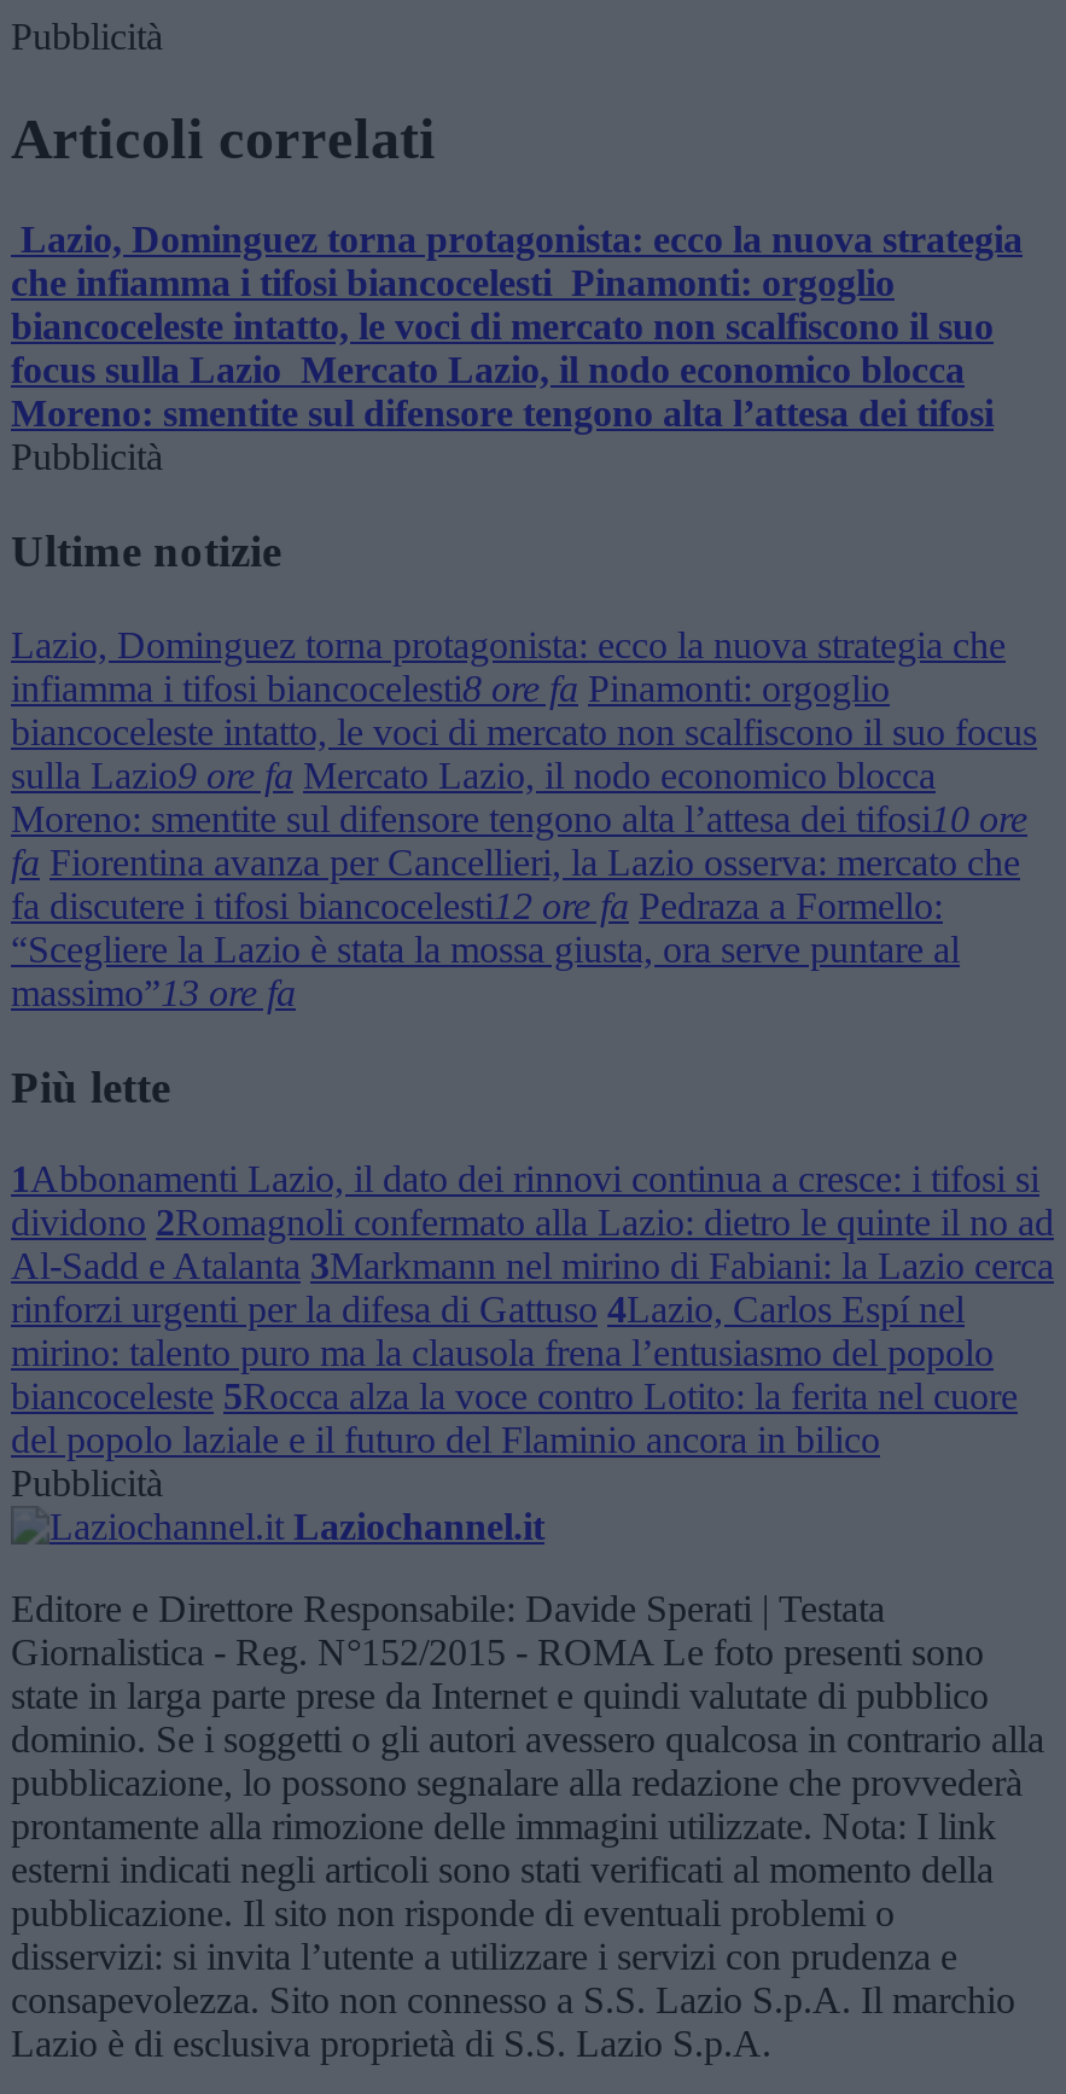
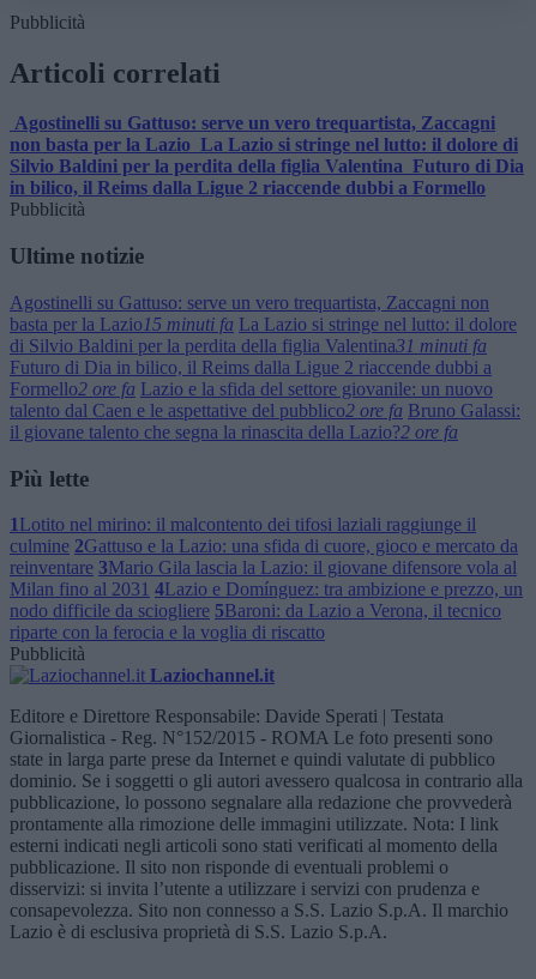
[11,220,1023,434] Lazio, Dominguez torna protagonista: ecco la nuova strategia | che infiamma i tifosi biancocelesti Pinamonti: orgoglio | biancoceleste intatto, le voci di mercato non scalfiscono il suo | focus sulla Lazio Mercato Lazio, il nodo economico blocca | Moreno: smentite sul difensore tengono alta l’attesa dei tifosi -> [10,113,524,198] Agostinelli su Gattuso: serve un vero trequartista, Zaccagni | non basta per la Lazio La Lazio si stringe nel lutto: il dolore di | Silvio Baldini per la perdita della figlia Valentina Futuro di Dia | in bilico, il Reims dalla Ligue 2 riaccende dubbi a Formello
[11,624,1037,1013] Lazio, Dominguez torna protagonista: ecco la nuova strategia che | infiamma i tifosi biancocelesti8 ore fa Pinamonti: orgoglio | biancoceleste intatto, le voci di mercato non scalfiscono il suo focus | sulla Lazio9 ore fa Mercato Lazio, il nodo economico blocca | Moreno: smentite sul difensore tengono alta l’attesa dei tifosi 10 ore | fa Fiorentina avanza per Cancellieri, la Lazio osserva: mercato che | fa discutere i tifosi biancocelesti 12 ore fa Pedraza a Formello: | “Scegliere la Lazio è stata la mossa giusta, ora serve puntare al | massimo”13 ore fa -> [10,292,520,442] Agostinelli su Gattuso: serve un vero trequartista, Zaccagni non | basta per la Lazio 15 minuti fa La Lazio si stringe nel lutto: il dolore | di Silvio Baldini per la perdita della figlia Valentina31 minuti fa | Futuro di Dia in bilico, il Reims dalla Ligue 2 riaccende dubbi a | Formello2 ore fa Lazio e la sfida del settore giovanile: un nuovo | talento dal Caen e le aspettative del pubblico2 ore fa Bruno Galassi: | il giovane talento che segna la rinascita della Lazio?2 ore fa
[11,1159,1054,1461] 1Abbonamenti Lazio, il dato dei rinnovi continua a cresce: i tifosi si | dividono 2Romagnoli confermato alla Lazio: dietro le quinte il no ad | Al-Sadd e Atalanta 3Markmann nel mirino di Fabiani: la Lazio cerca | rinforzi urgenti per la difesa di Gattuso 4Lazio, Carlos Espí nel | mirino: talento puro ma la clausola frena l’entusiasmo del popolo | biancoceleste 5Rocca alza la voce contro Lotito: la ferita nel cuore | del popolo laziale e il futuro del Flaminio ancora in bilico -> [10,514,523,643] 1Lotito nel mirino: il malcontento dei tifosi laziali raggiunge il | culmine 2Gattuso e la Lazio: una sfida di cuore, gioco e mercato da | reinventare 3Mario Gila lascia la Lazio: il giovane difensore vola al | Milan fino al 2031 4Lazio e Domínguez: tra ambizione e prezzo, un | nodo difficile da sciogliere 5Baroni: da Lazio a Verona, il tecnico | riparte con la ferocia e la voglia di riscatto

